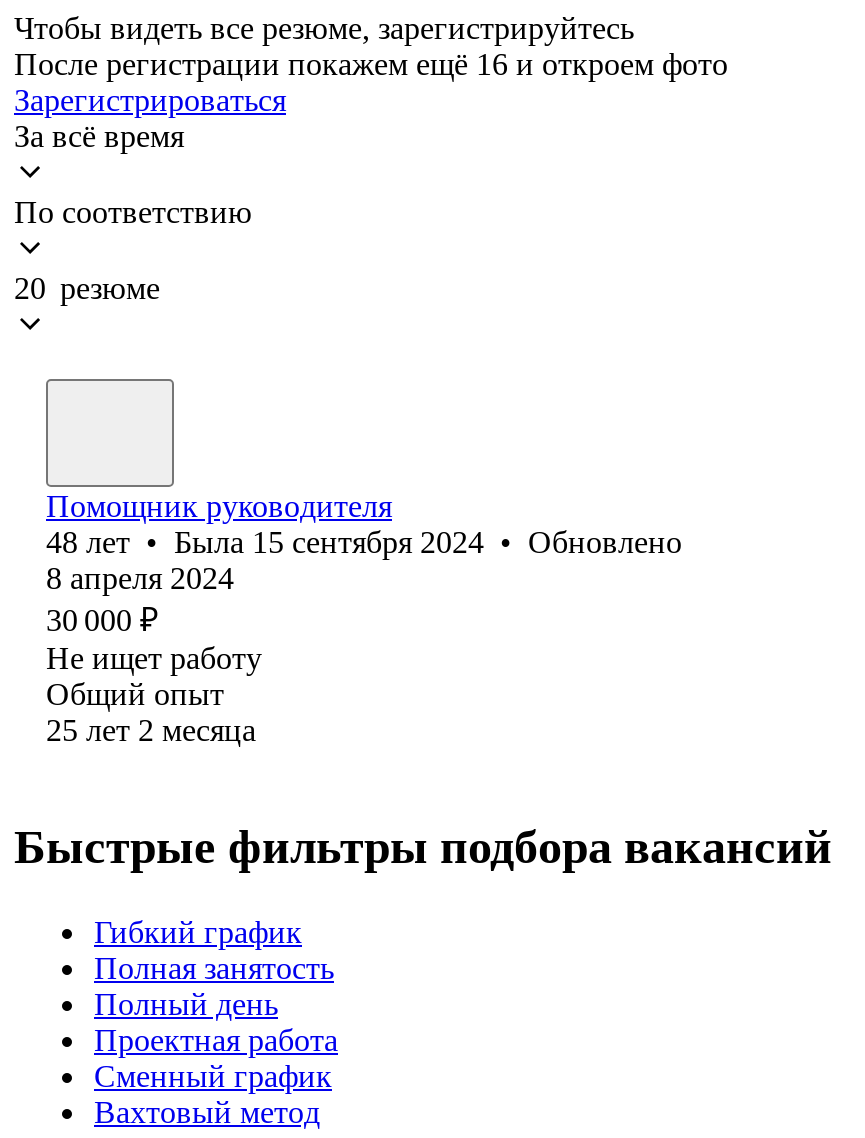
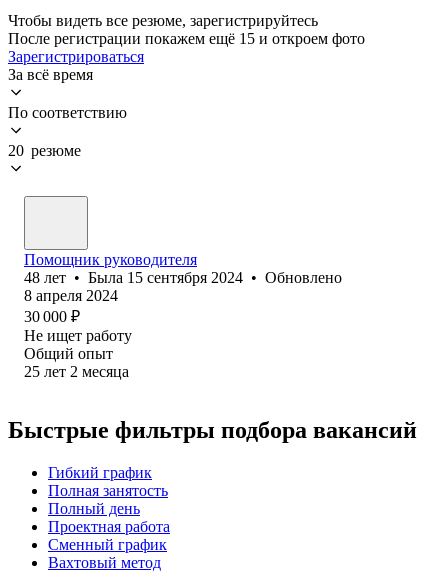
[14,47,728,81] После регистрации покажем ещё 16 и откроем фото -> [8,30,365,47] После регистрации покажем ещё 15 и откроем фото

